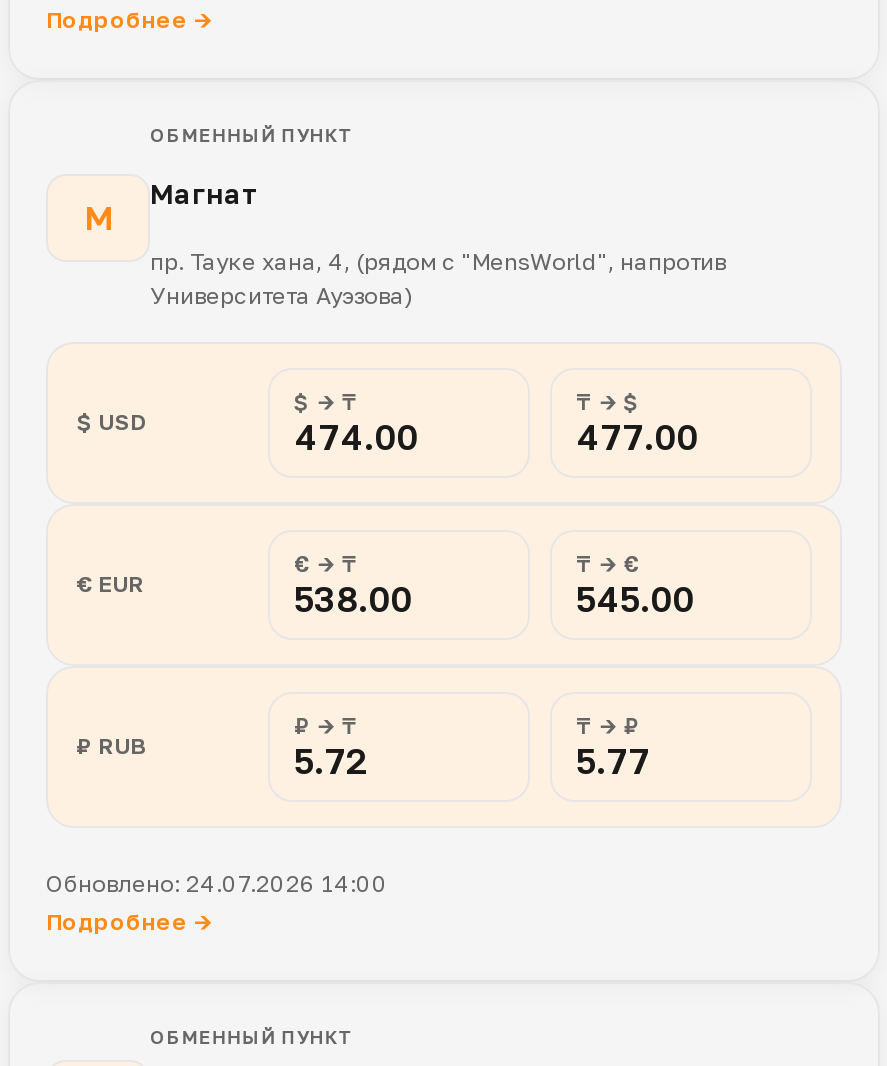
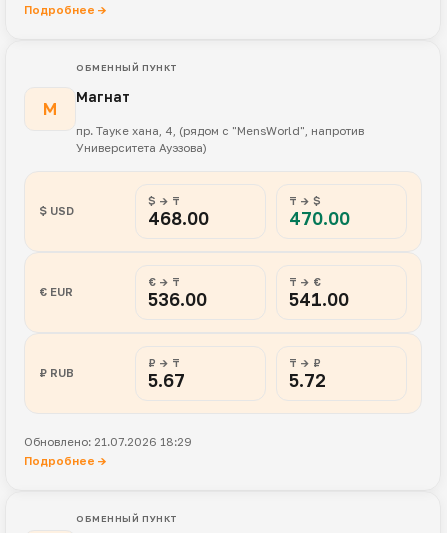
[294,416,418,458] 474.00 -> [148,208,209,229] 468.00
[576,416,698,458] 477.00 -> [289,208,350,229] 470.00
[294,578,412,620] 538.00 -> [148,289,207,310] 536.00
[576,578,694,620] 545.00 -> [289,289,349,310] 541.00
[294,740,368,782] 5.72 -> [148,370,185,391] 5.67
[576,740,650,782] 5.77 -> [289,370,326,391] 5.72
[46,870,388,898] Обновлено: 24.07.2026 14:00 -> [24,435,192,449] Обновлено: 21.07.2026 18:29

